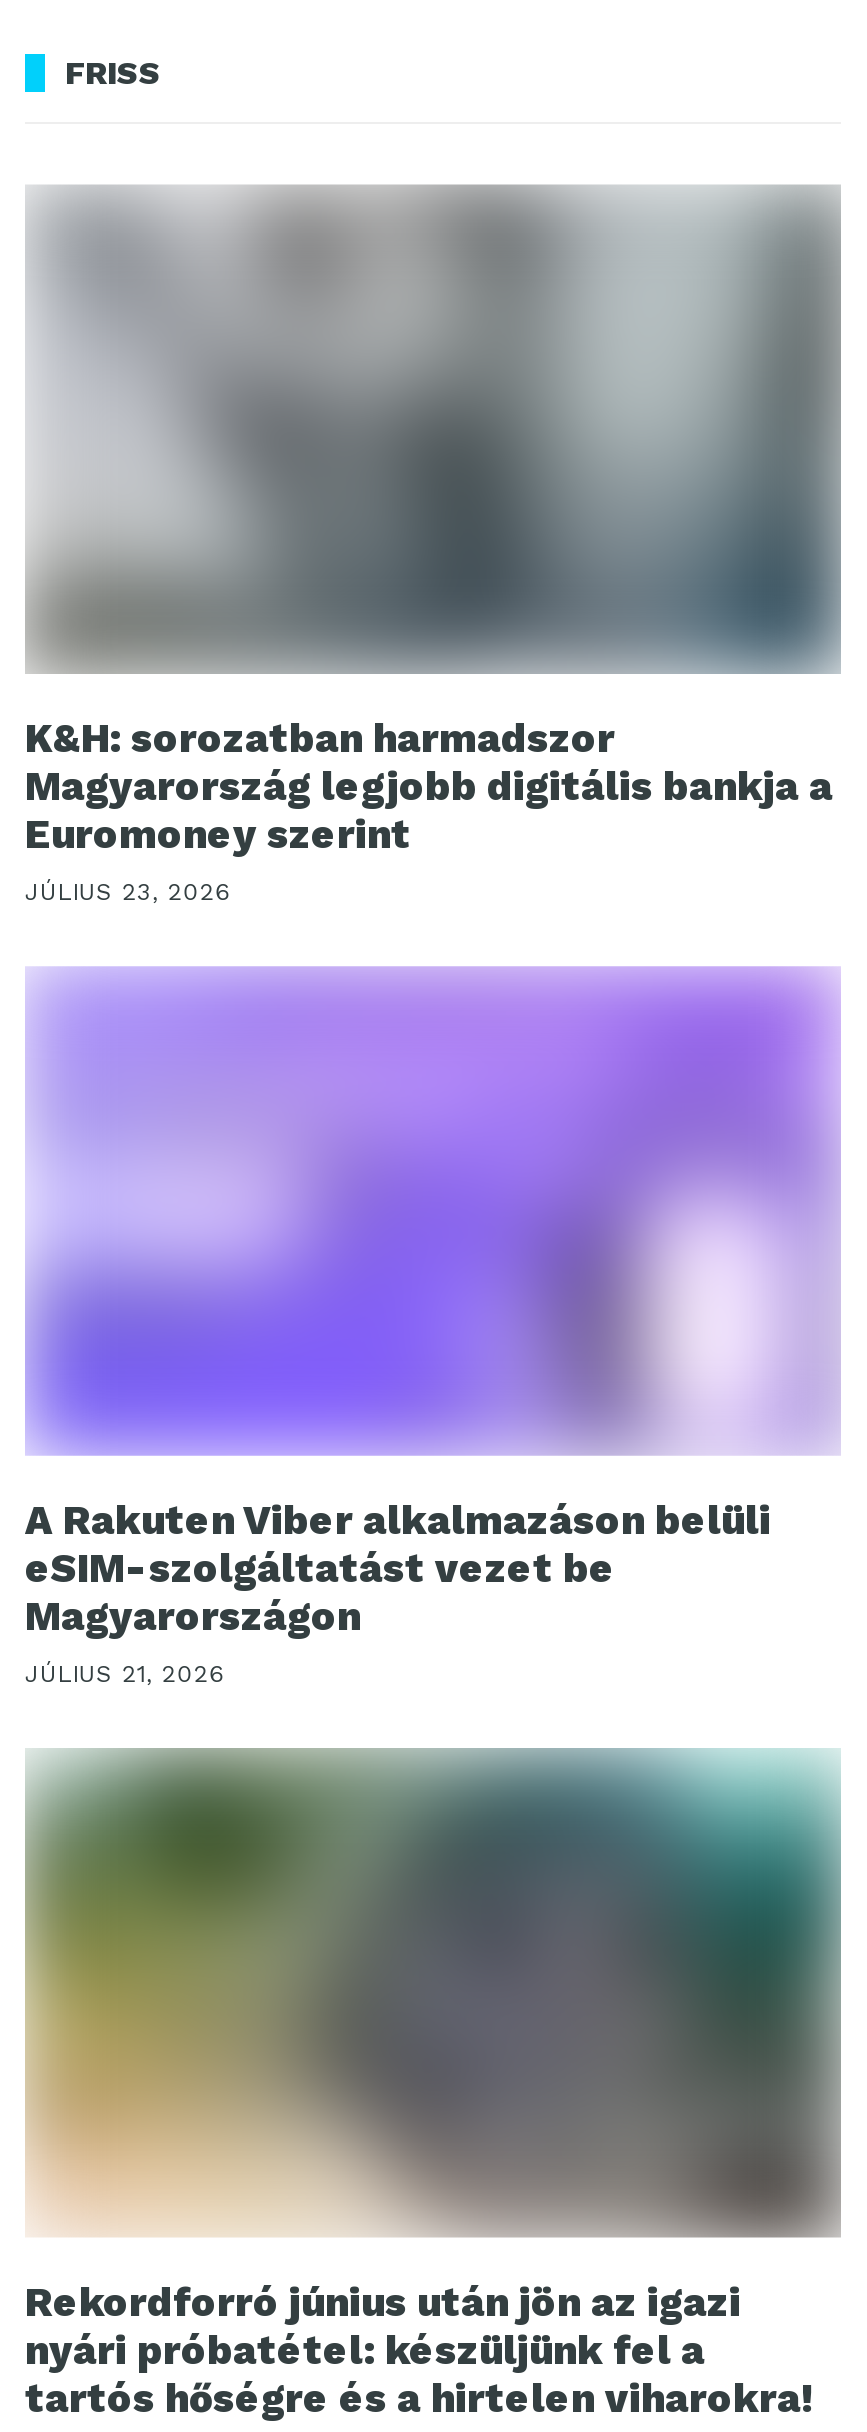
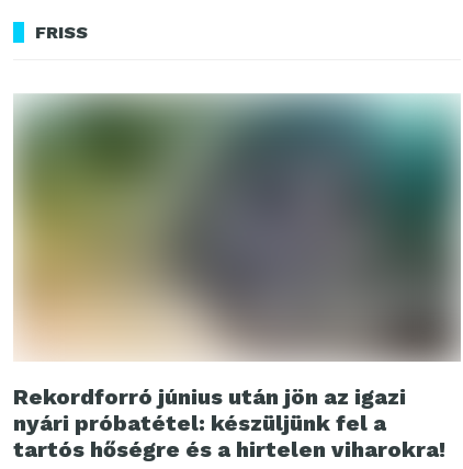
[25,186,839,906] [image] | K&H: sorozatban harmadszor | Magyarország legjobb digitális bankja a | Euromoney szerint | JÚLIUS 23, 2026 -> none
[23,964,843,1688] [image] | A Rakuten Viber alkalmazáson belüli | eSIM-szolgáltatást vezet be | Magyarországon | JÚLIUS 21, 2026 -> none

